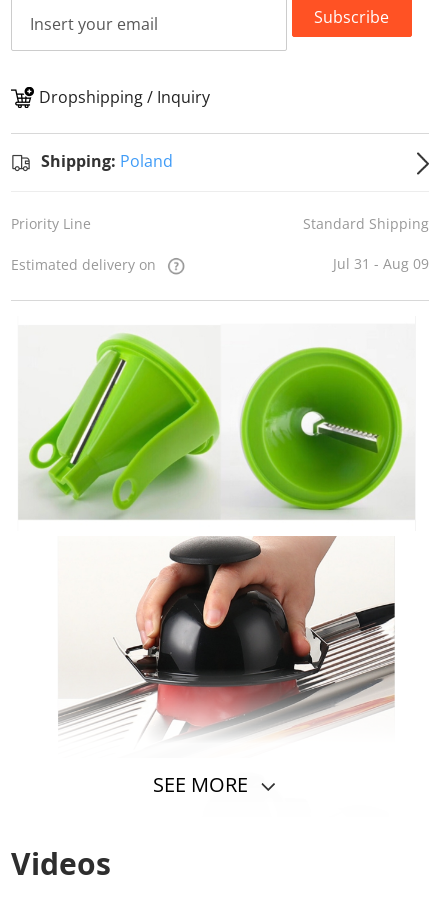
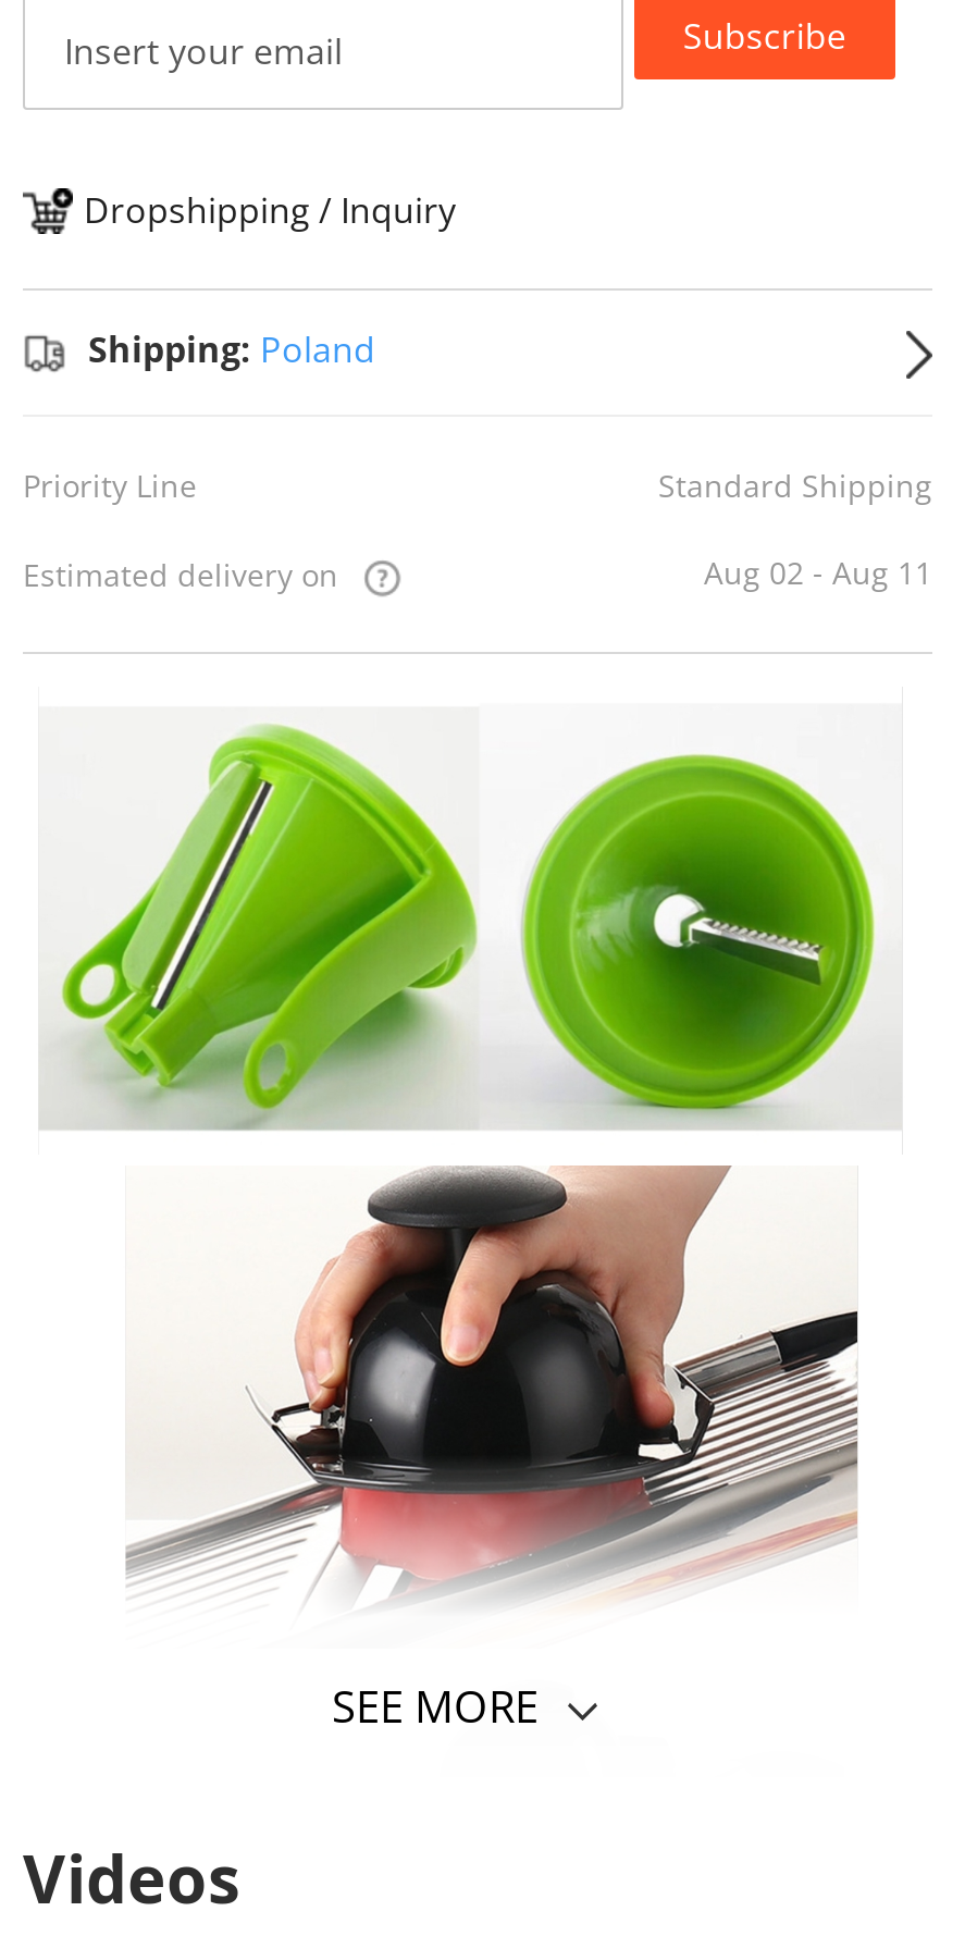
[333,254,429,273] Jul 31 - Aug 09 -> [704,552,932,593] Aug 02 - Aug 11

